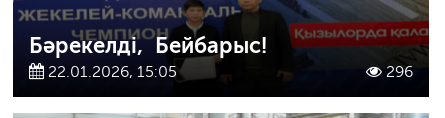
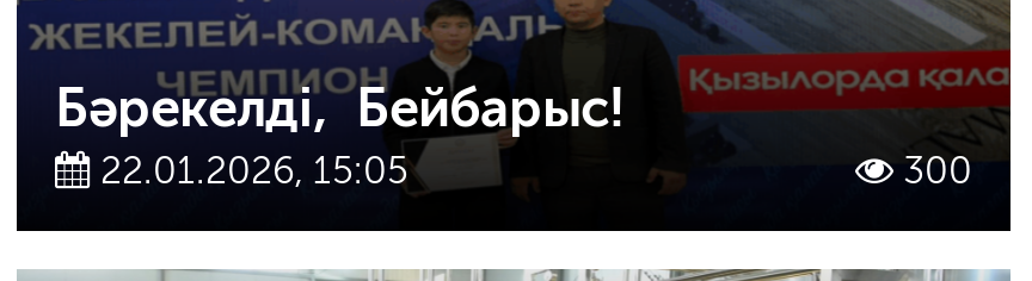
[382,62,413,81] 296 -> [893,148,972,193] 300

